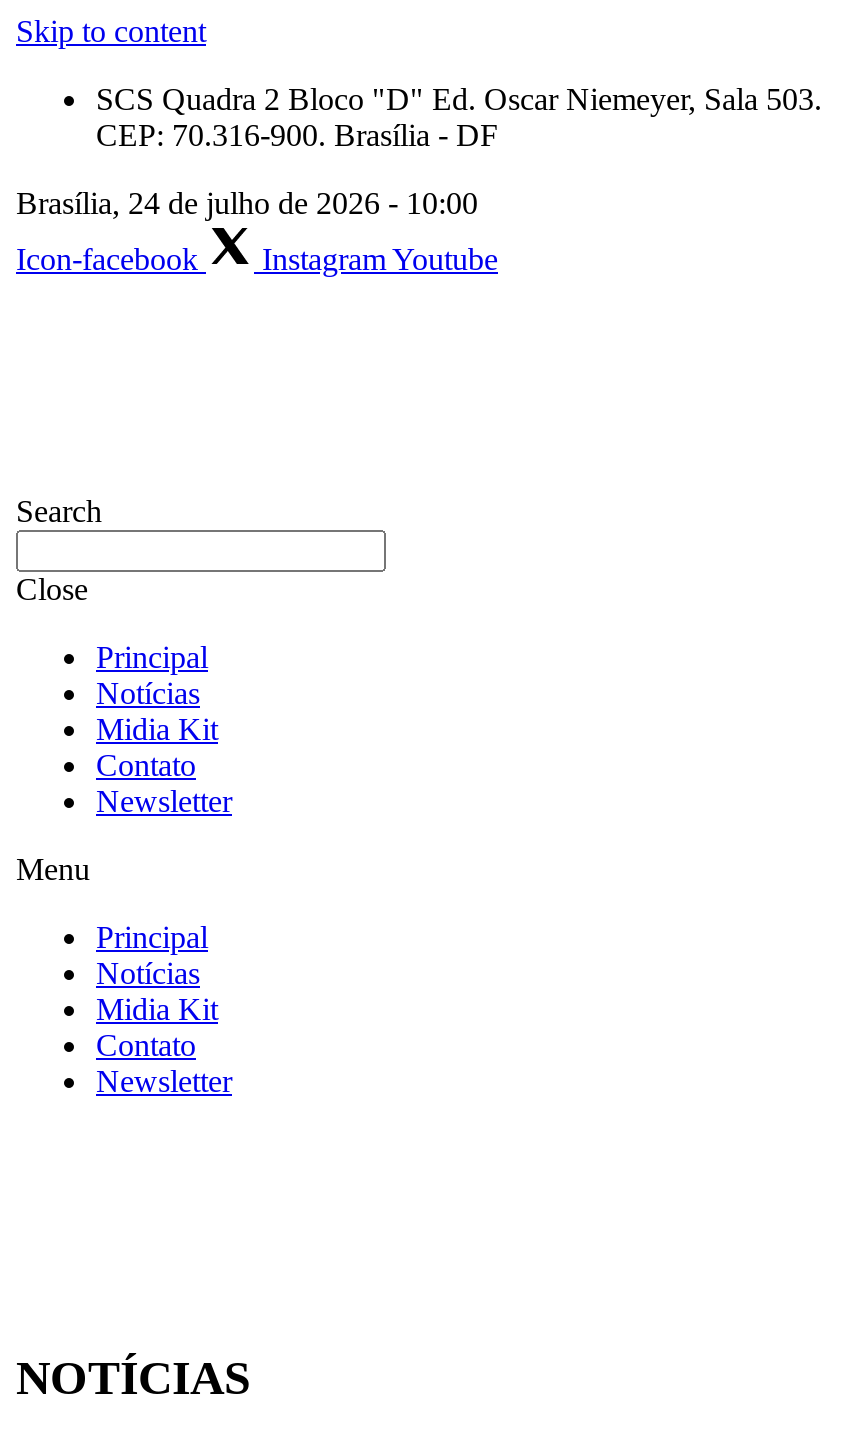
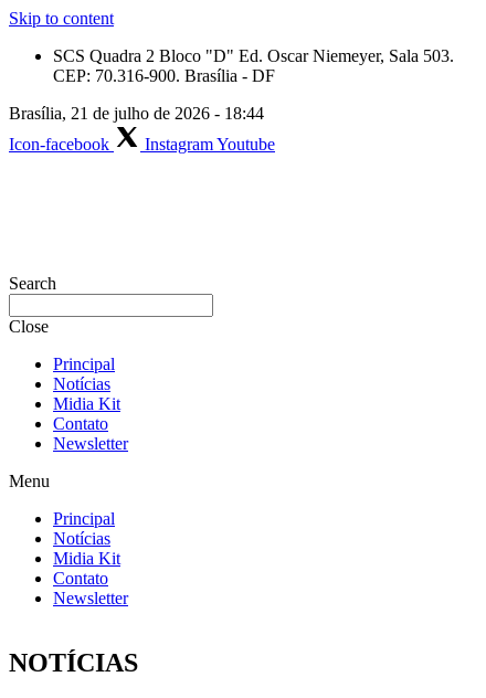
[16,186,478,220] Brasília, 24 de julho de 2026 - 10:00 -> [9,104,264,123] Brasília, 21 de julho de 2026 - 18:44

